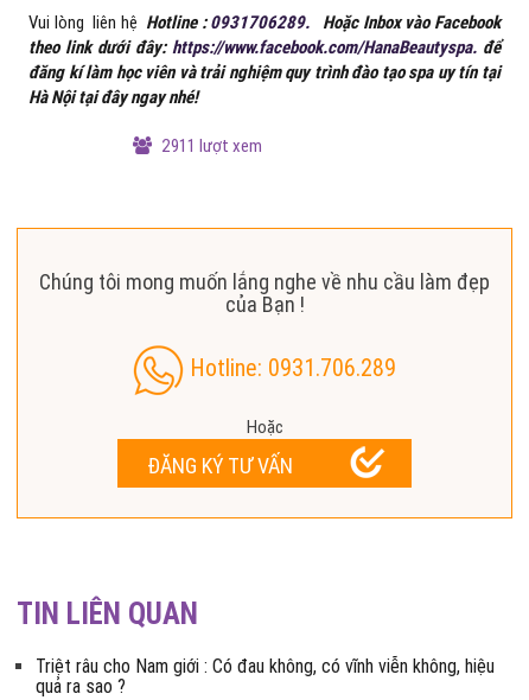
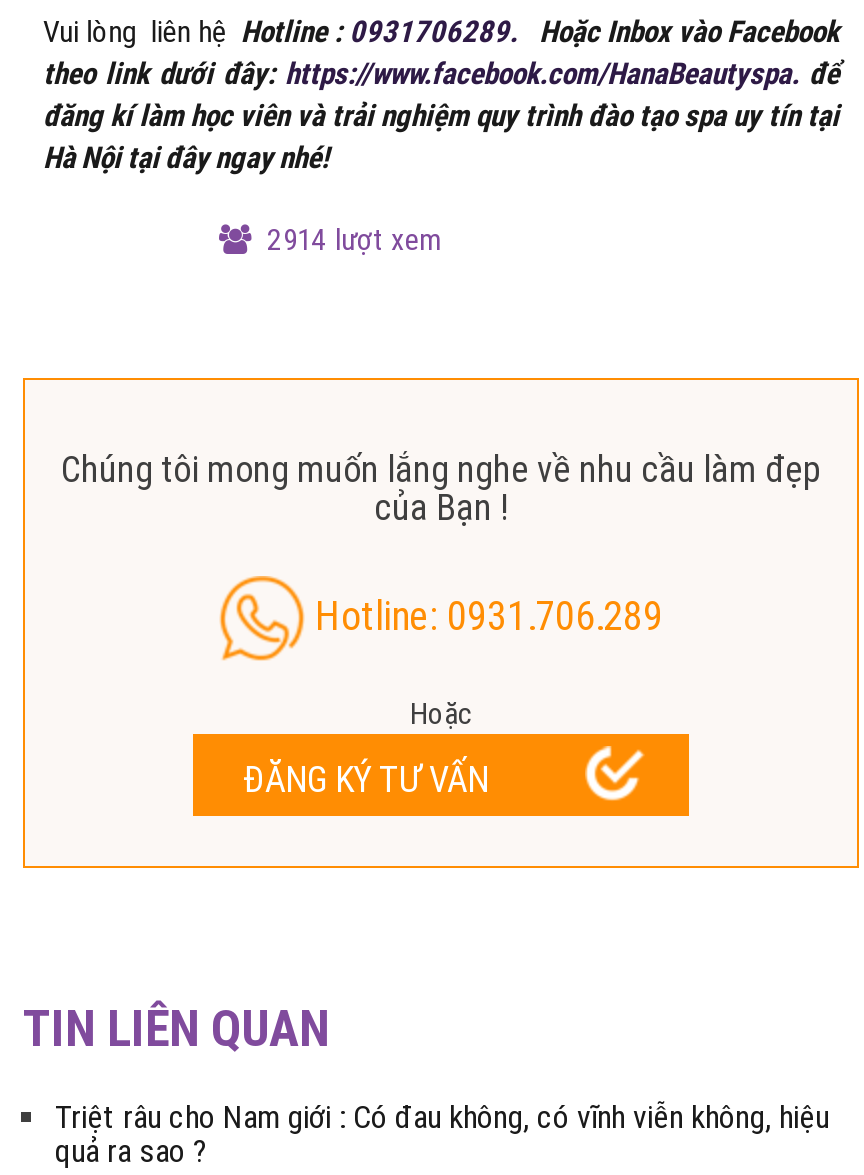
[158,134,262,156] 2911 lượt xem -> [261,220,441,258] 2914 lượt xem

